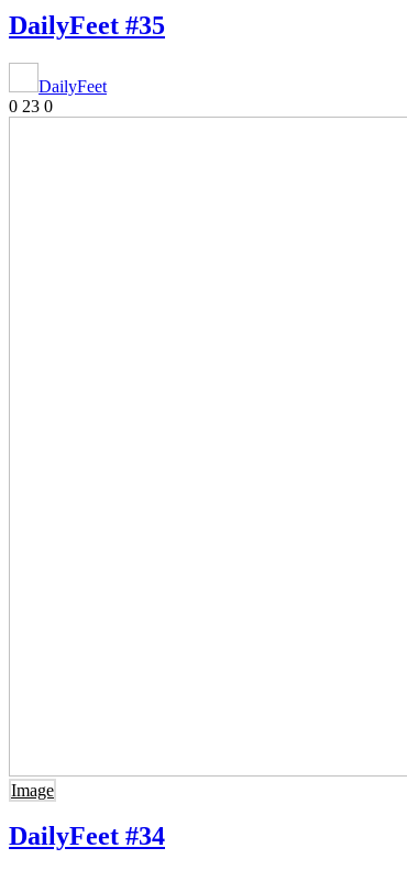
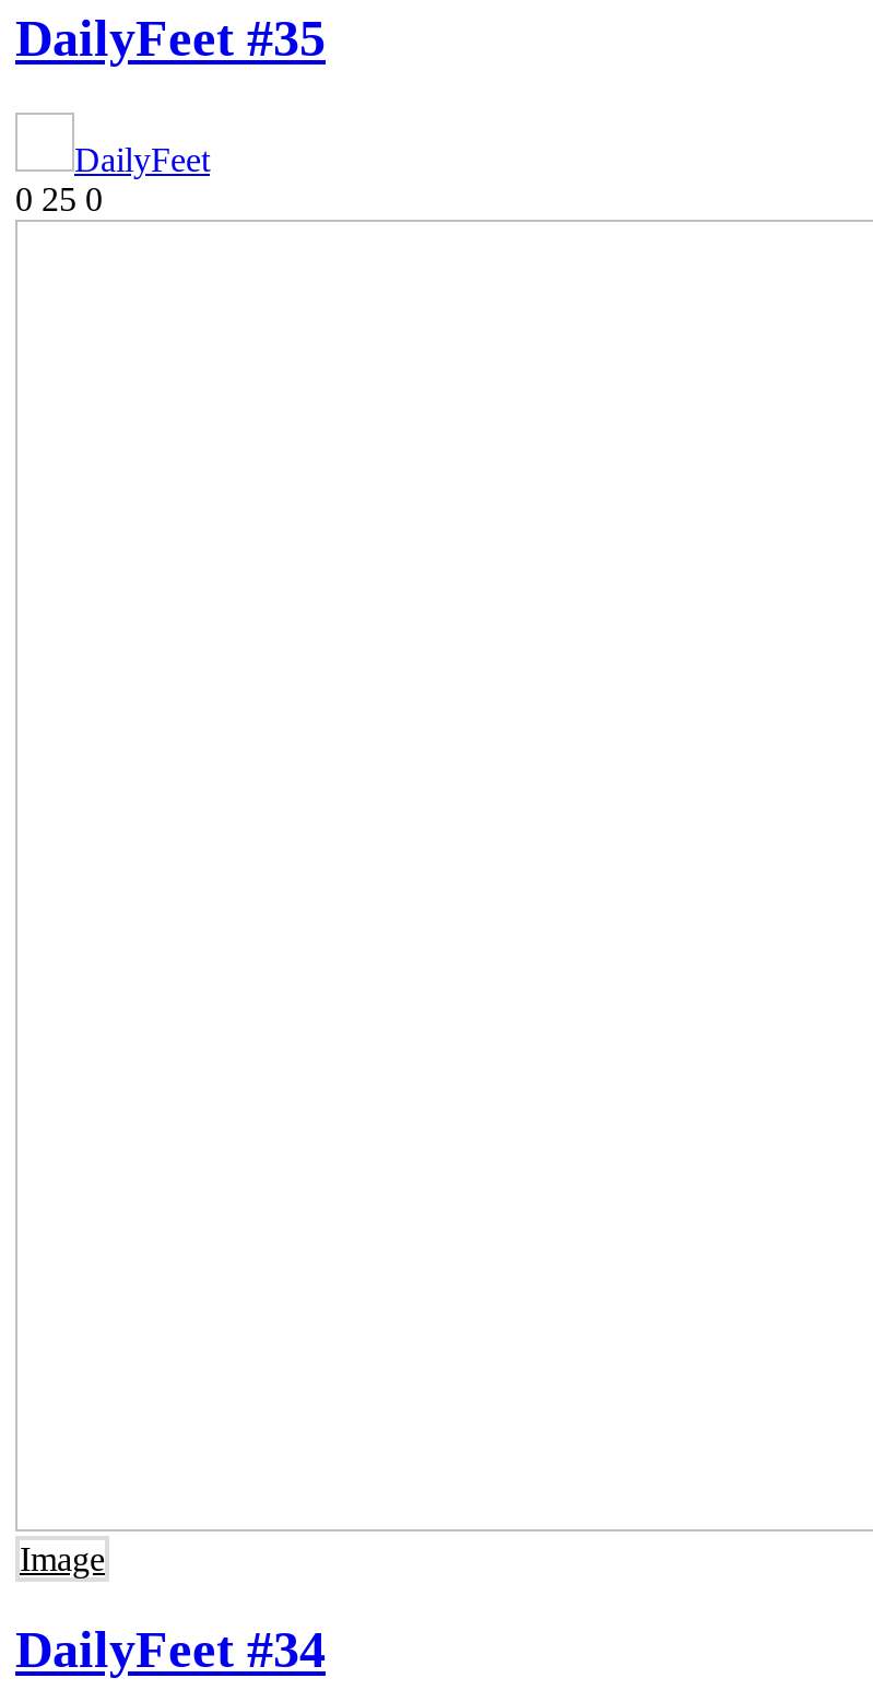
[9,96,53,115] 0 23 0 -> [15,179,103,216] 0 25 0

